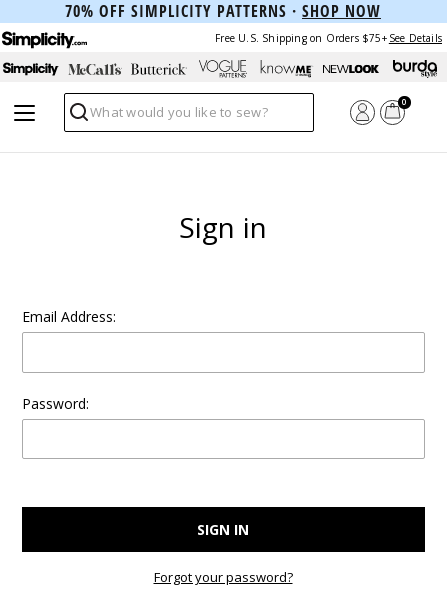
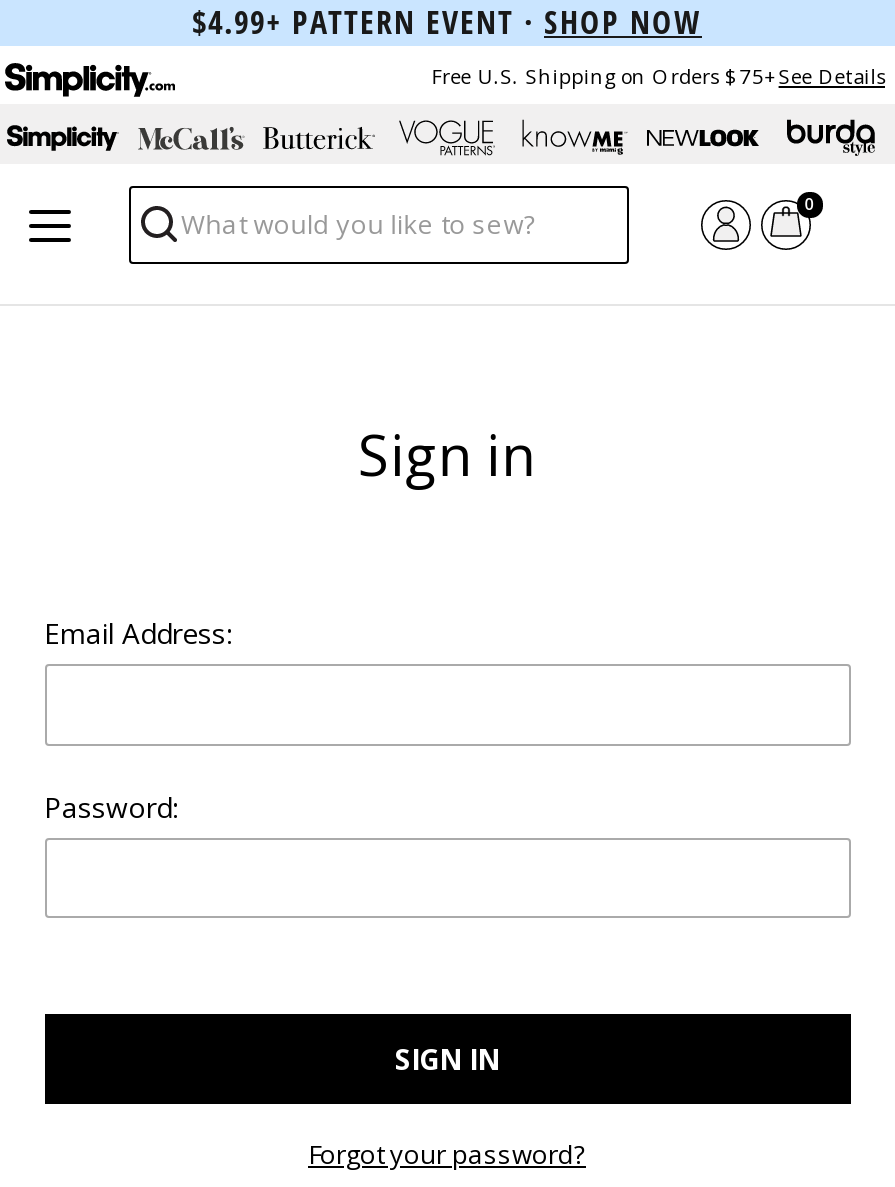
[65,0,381,22] 70% OFF SIMPLICITY PATTERNS · SHOP NOW -> [192,0,702,44] $4.99+ PATTERN EVENT · SHOP NOW

